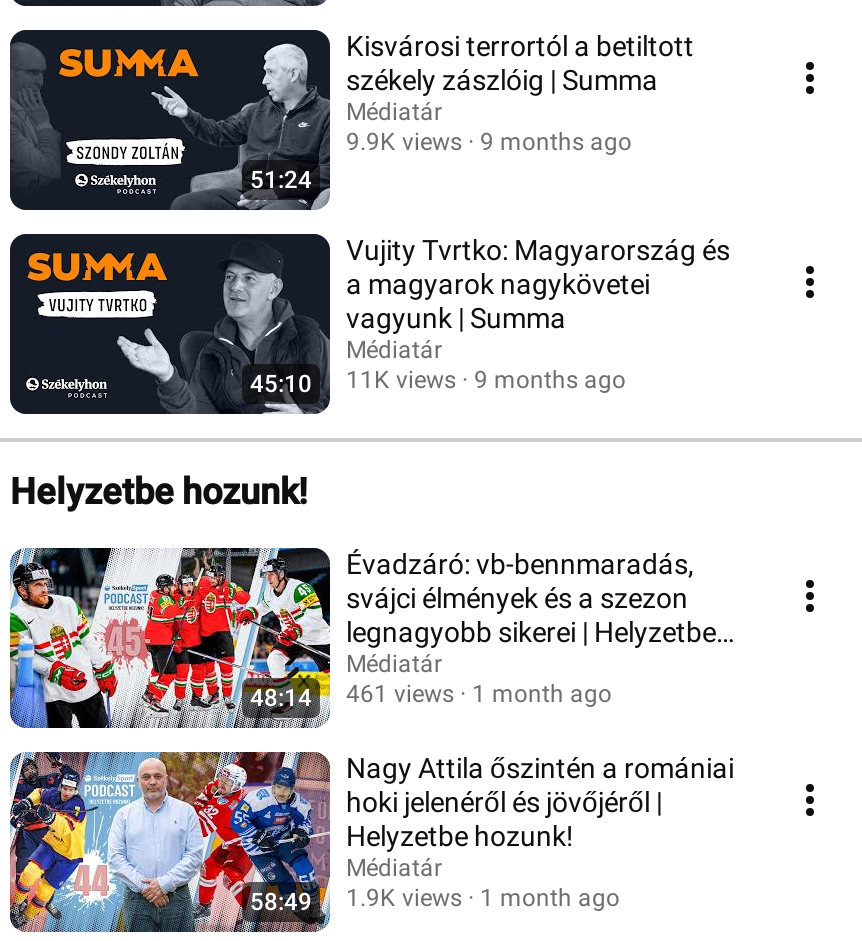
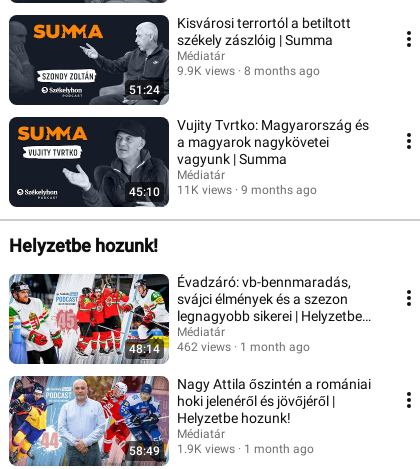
[346,128,632,156] 9.9K views 9 months ago -> [177,64,320,78] 9.9K views 8 months ago
[250,680,612,712] 48:14 461 views 1 month ago -> [129,340,310,356] 48:14 462 views 1 month ago

